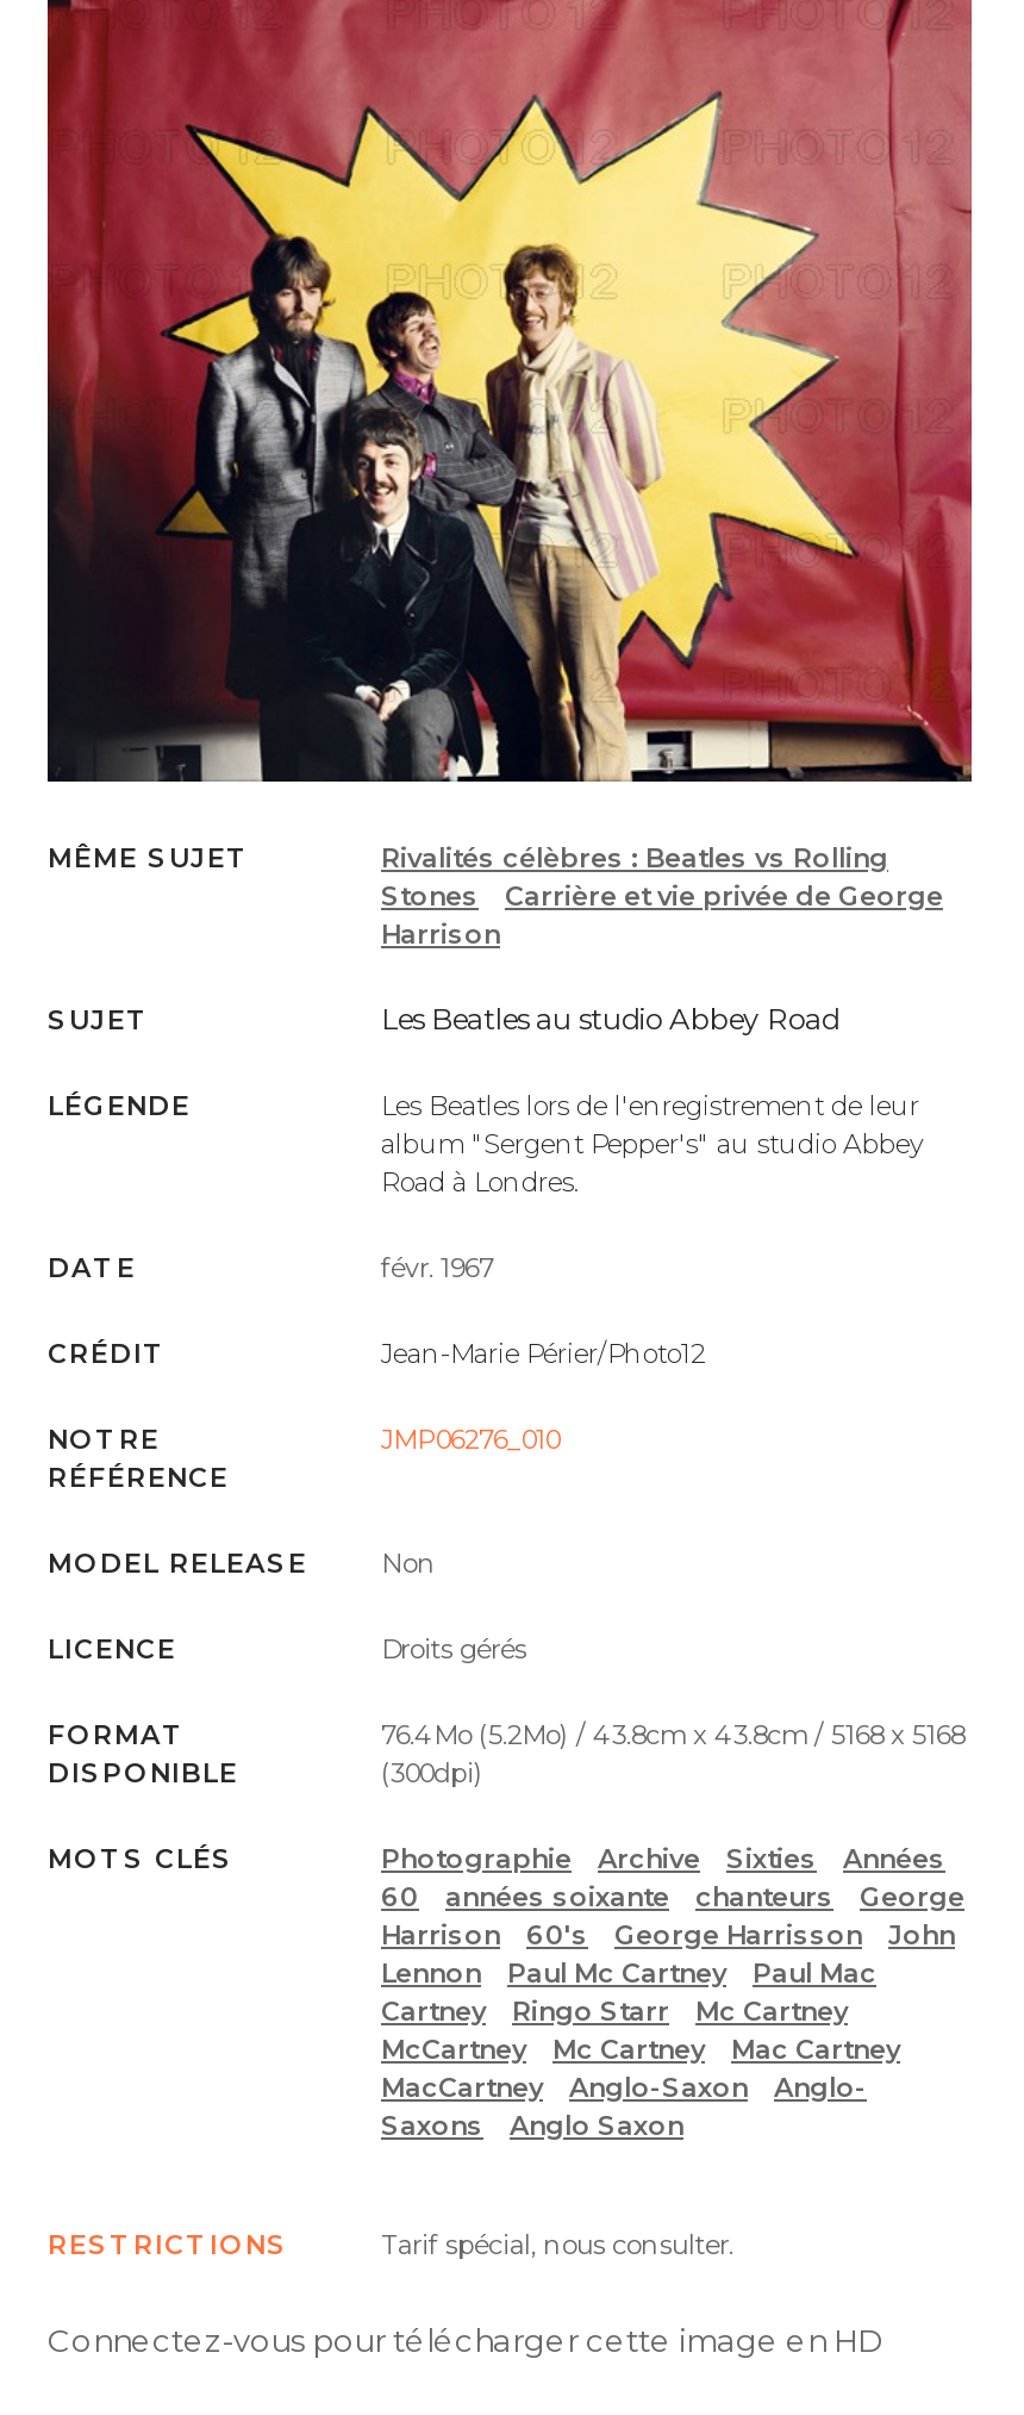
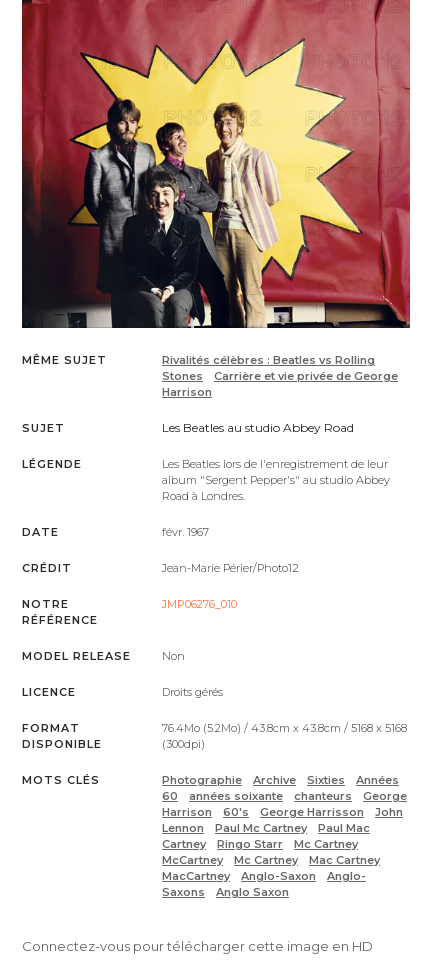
[48,2228,733,2261] RESTRICTIONS | Tarif spécial, nous consulter. -> none

